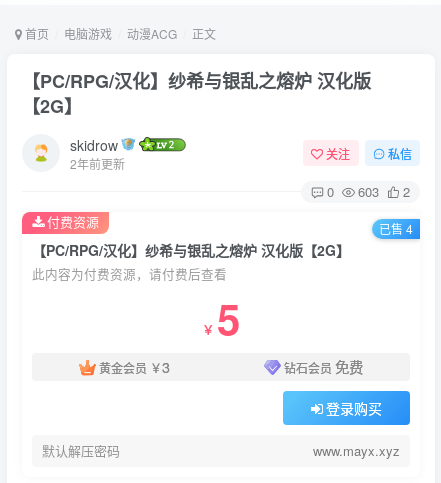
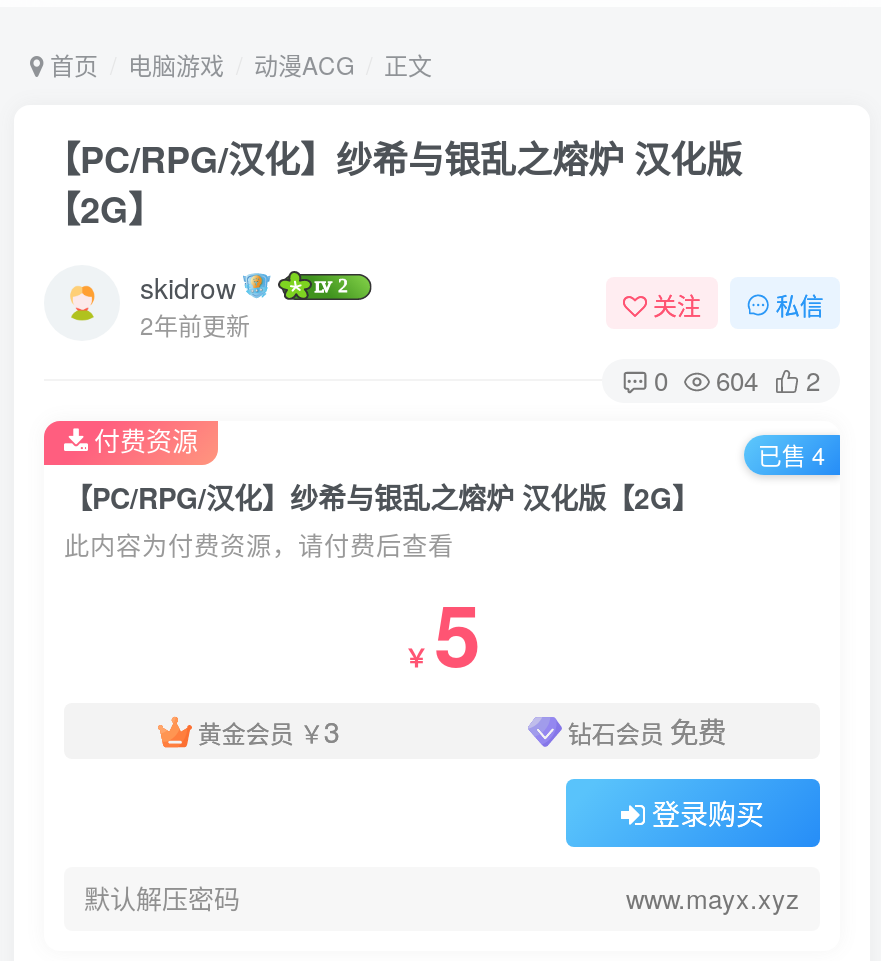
[327,182,410,201] 0 603 2 -> [654,361,820,399] 0 604 2

